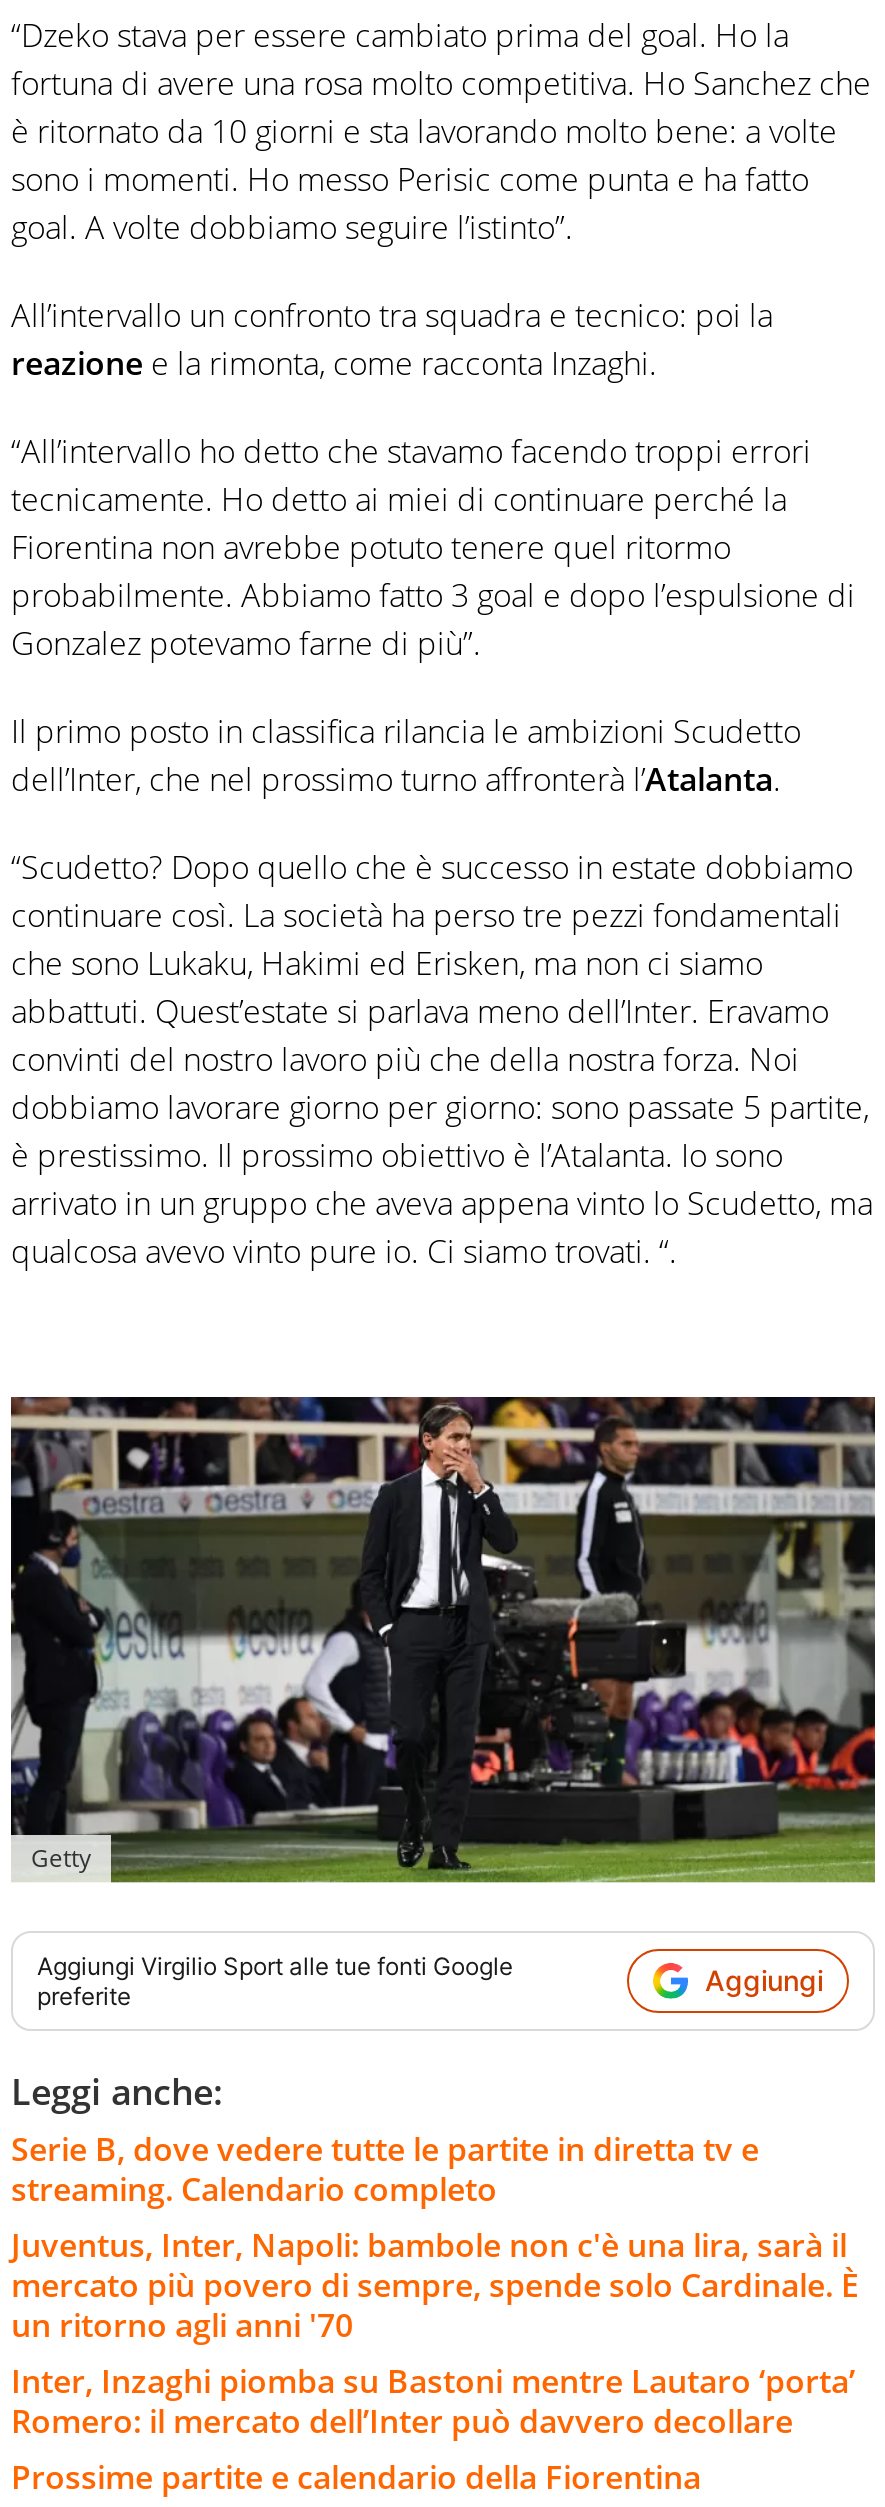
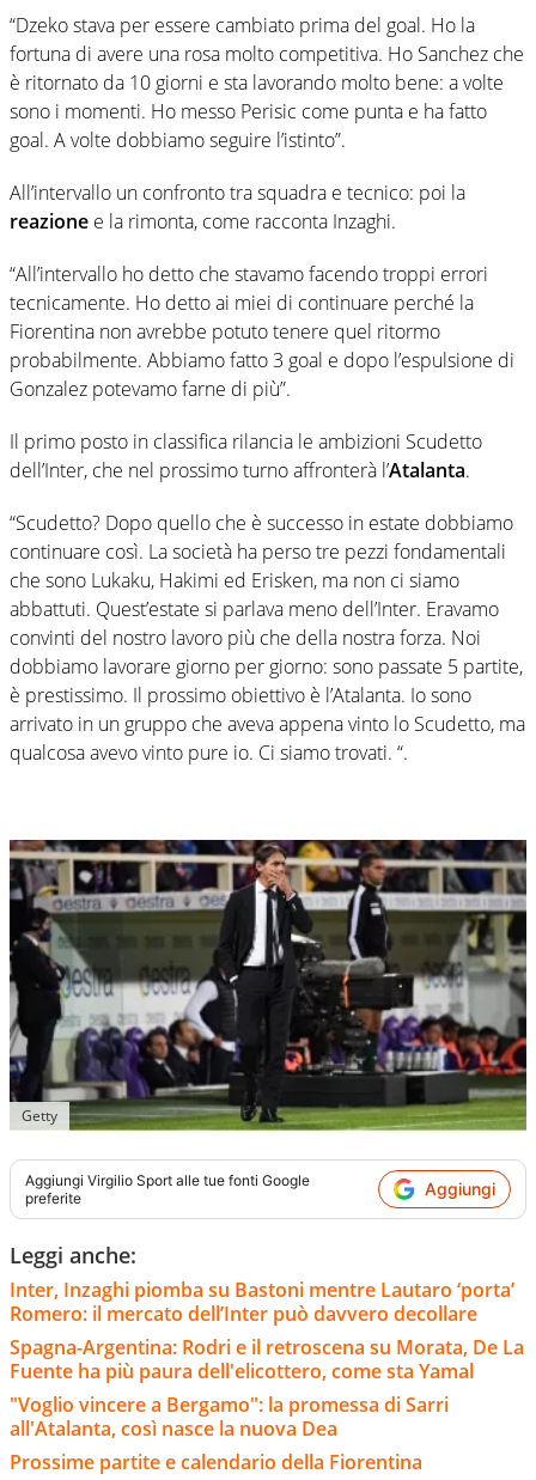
[11,2127,859,2347] Serie B, dove vedere tutte le partite in diretta tv e | streaming. Calendario completo | Juventus, Inter, Napoli: bambole non c'è una lira, sarà il | mercato più povero di sempre, spende solo Cardinale. È | un ritorno agli anni '70 -> none
moved [11,2359,855,2443] -> [10,1277,514,1327]: Inter, Inzaghi piomba su Bastoni mentre Lautaro ‘porta’ | Romero: il mercato dell’Inter può davvero decollare
none -> [10,1334,524,1442] Spagna-Argentina: Rodri e il retroscena su Morata, De La | Fuente ha più paura dell'elicottero, come sta Yamal | "Voglio vincere a Bergamo": la promessa di Sarri | all'Atalanta, così nasce la nuova Dea

